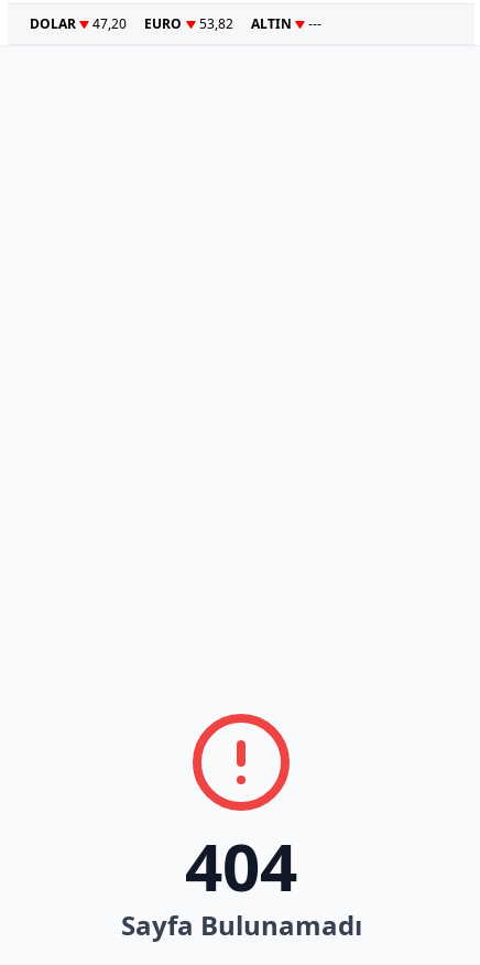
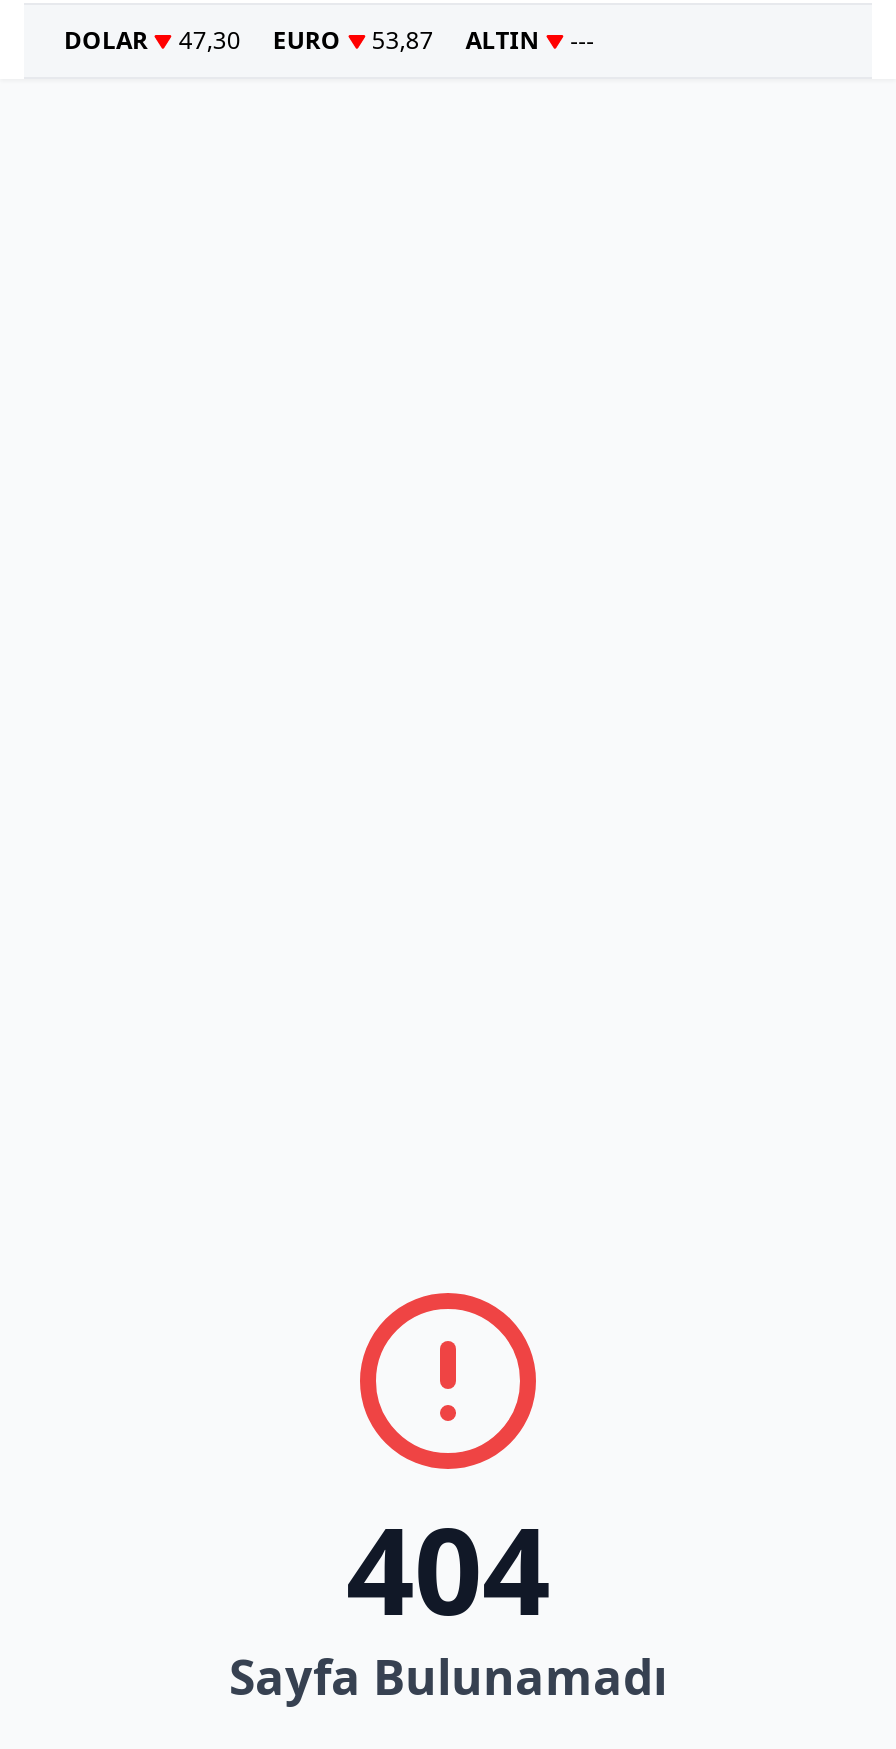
[93,14,127,33] 47,20 -> [179,23,241,57] 47,30
[199,14,233,33] 53,82 -> [372,23,434,57] 53,87

